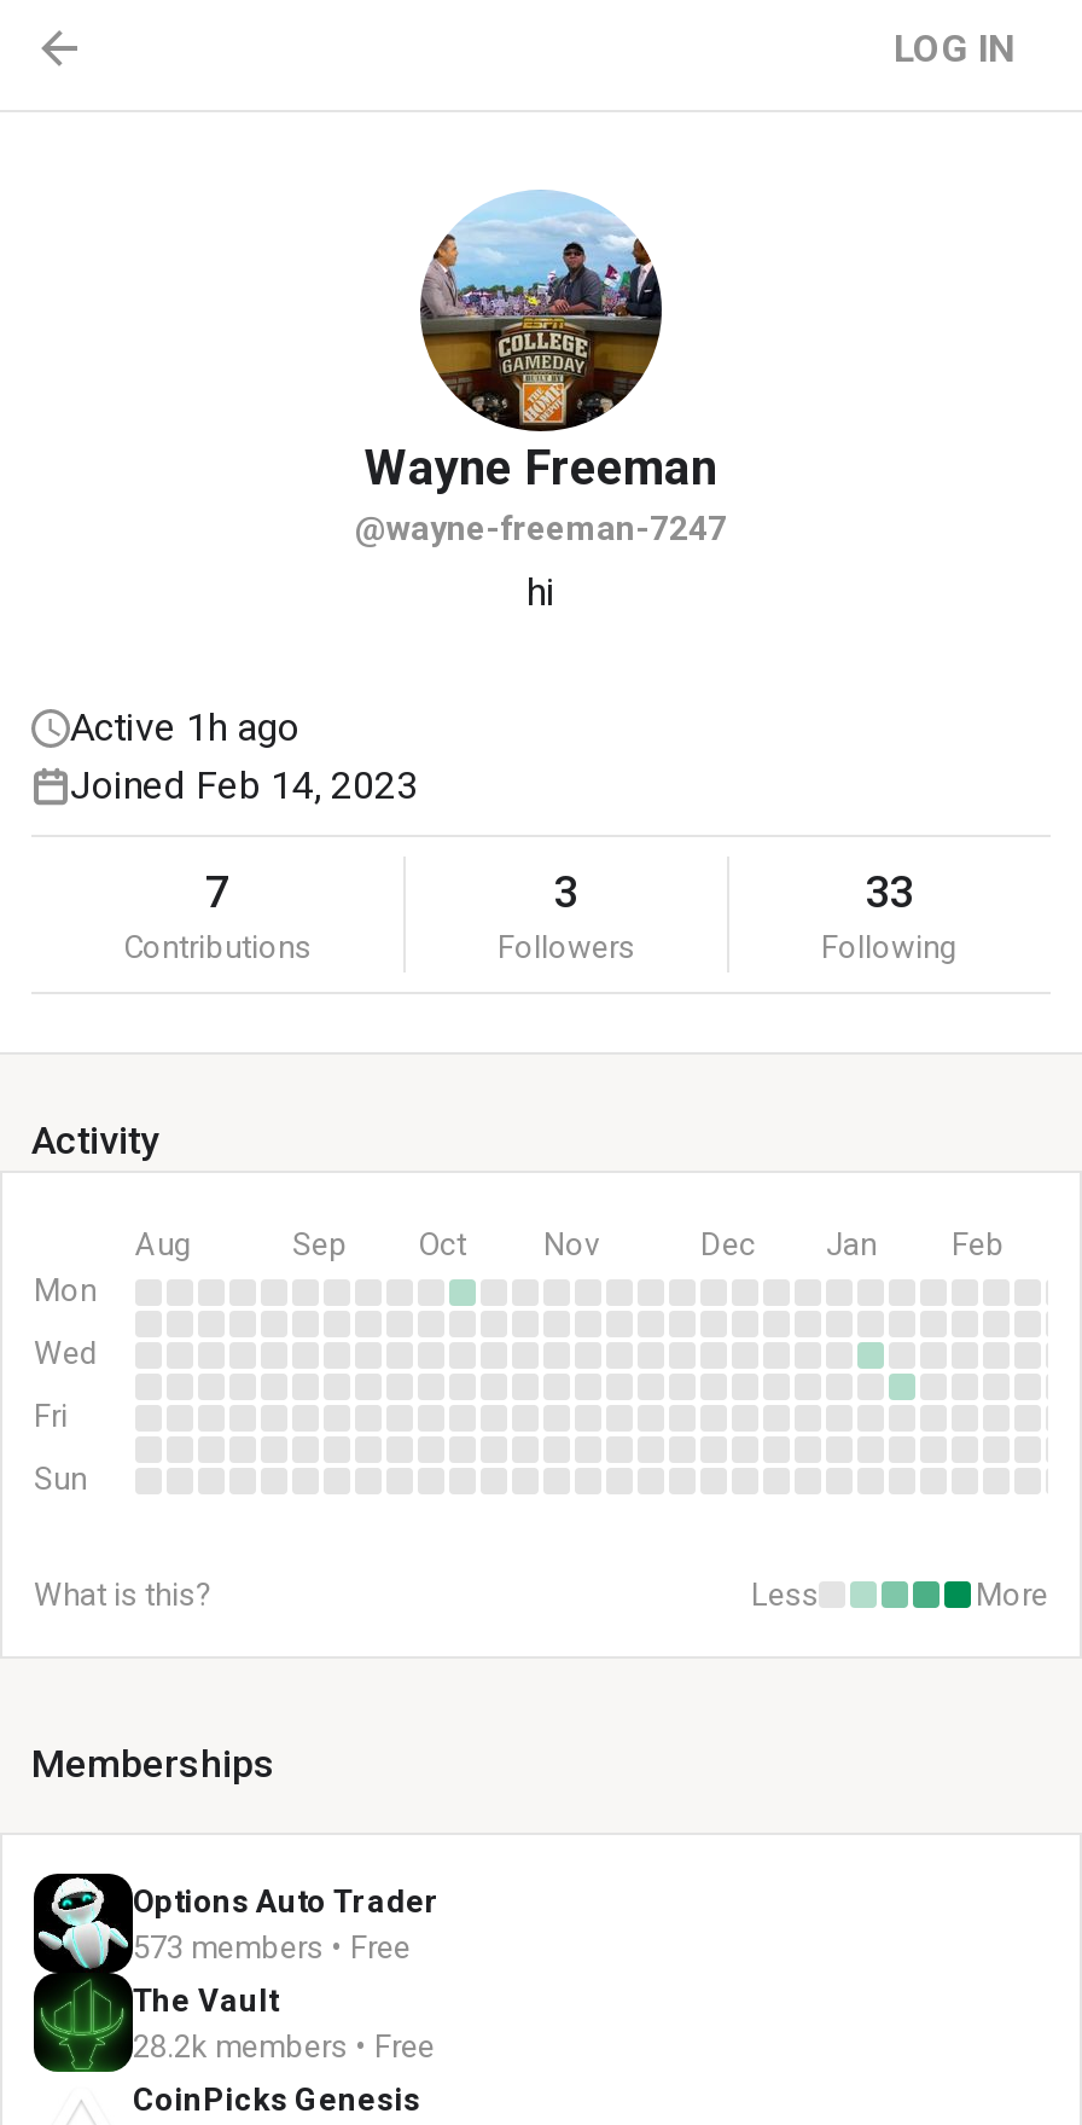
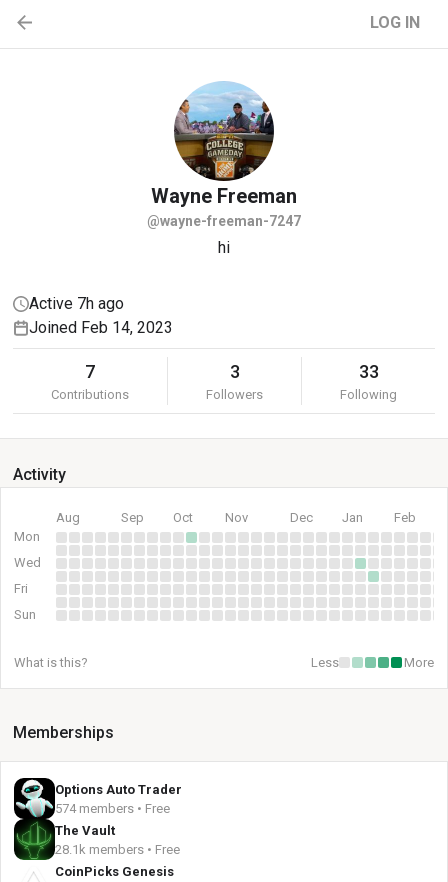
[70,704,299,750] Active 1h ago -> [29,294,124,313] Active 7h ago
[133,1929,411,1966] 573 members • Free -> [55,801,170,816] 574 members • Free
[133,2028,435,2065] 28.2k members • Free -> [55,842,180,857] 28.1k members • Free

